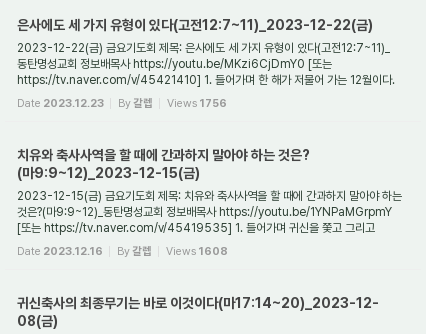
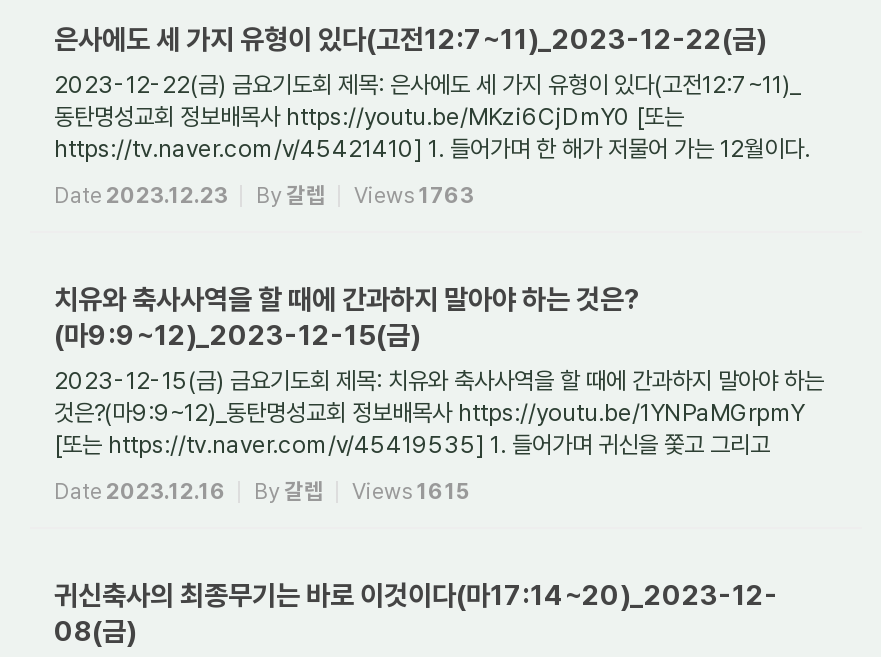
[167,97,227,110] Views 1756 -> [354,183,474,209] Views 1763
[166,245,228,258] Views 1608 -> [352,479,470,505] Views 1615

